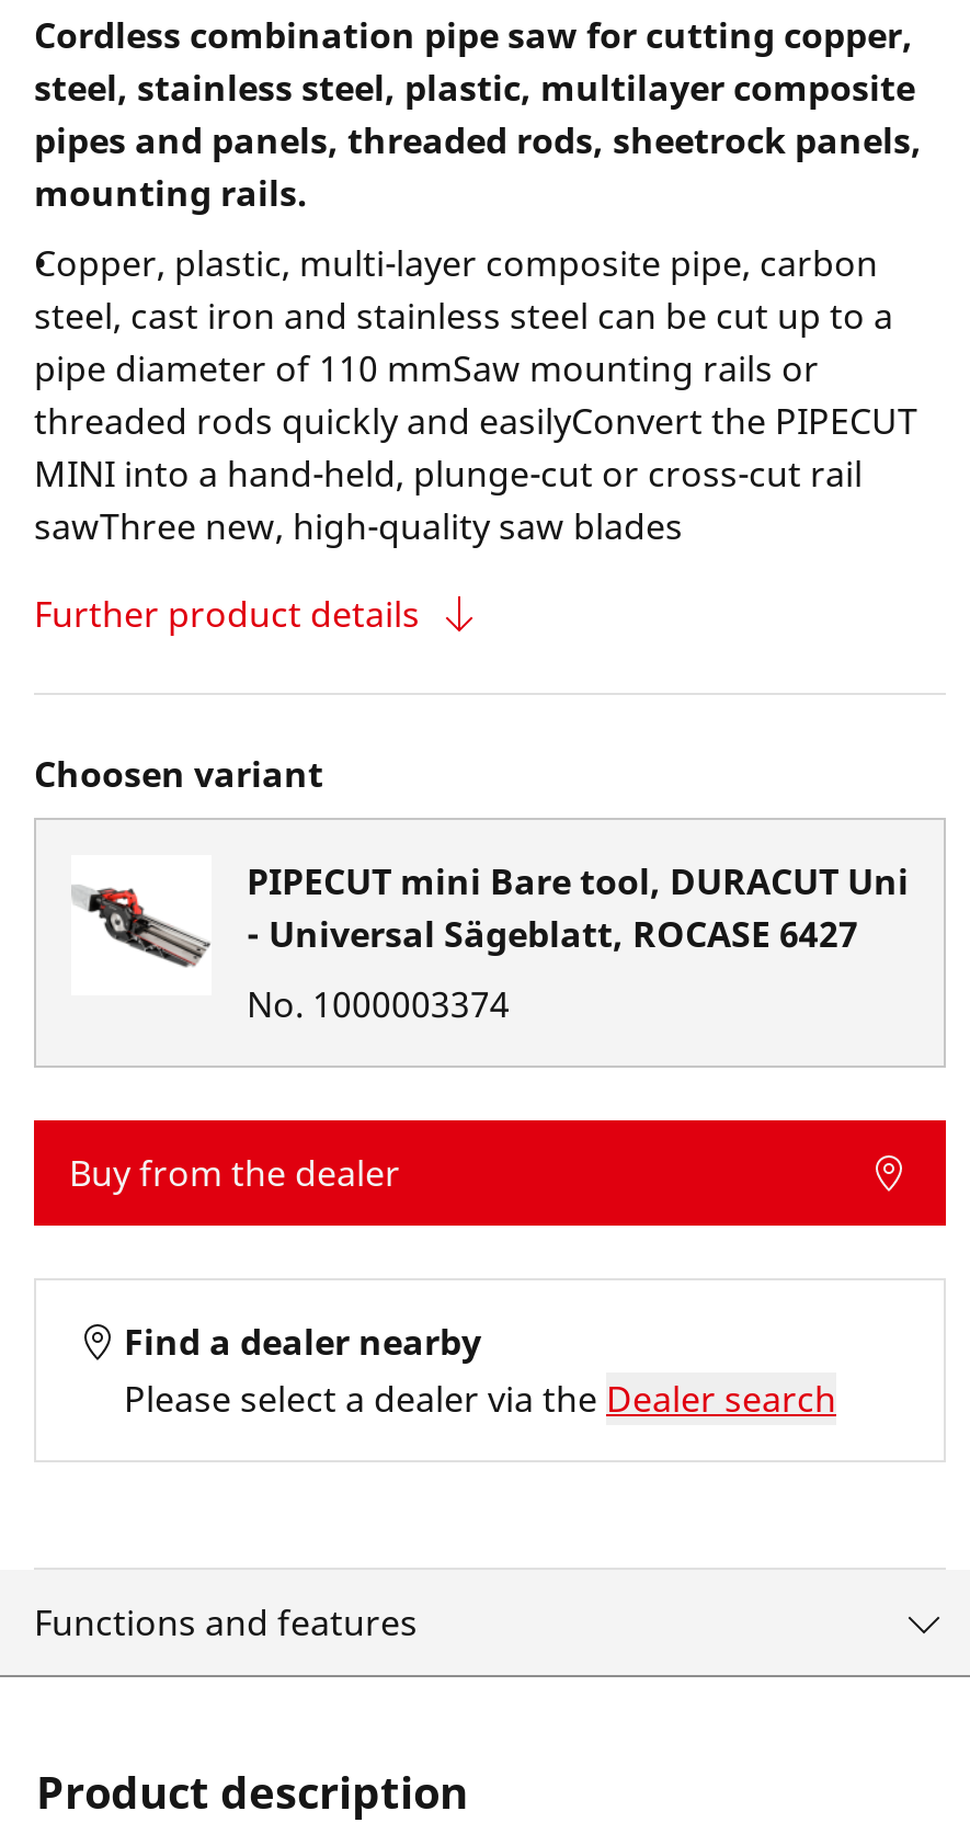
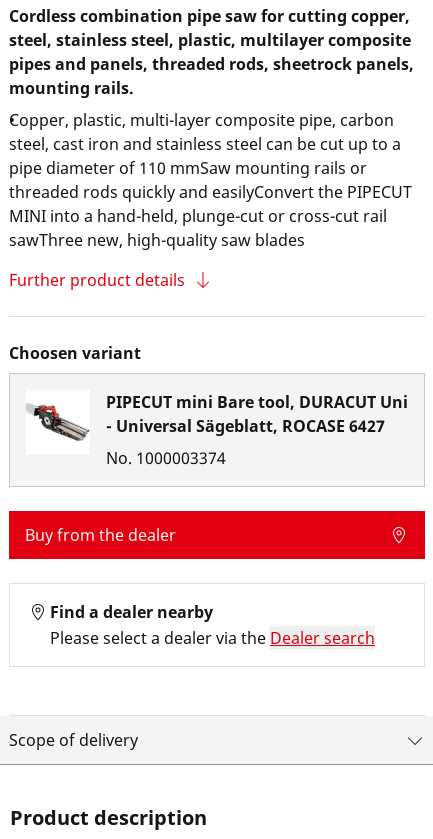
[34,1598,418,1647] Functions and features -> [9,729,138,751] Scope of delivery

